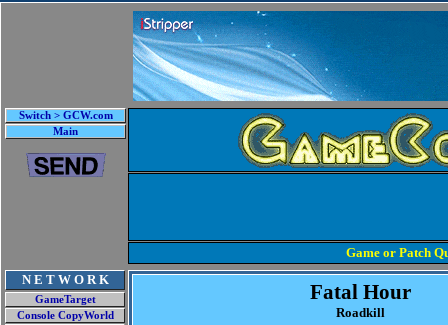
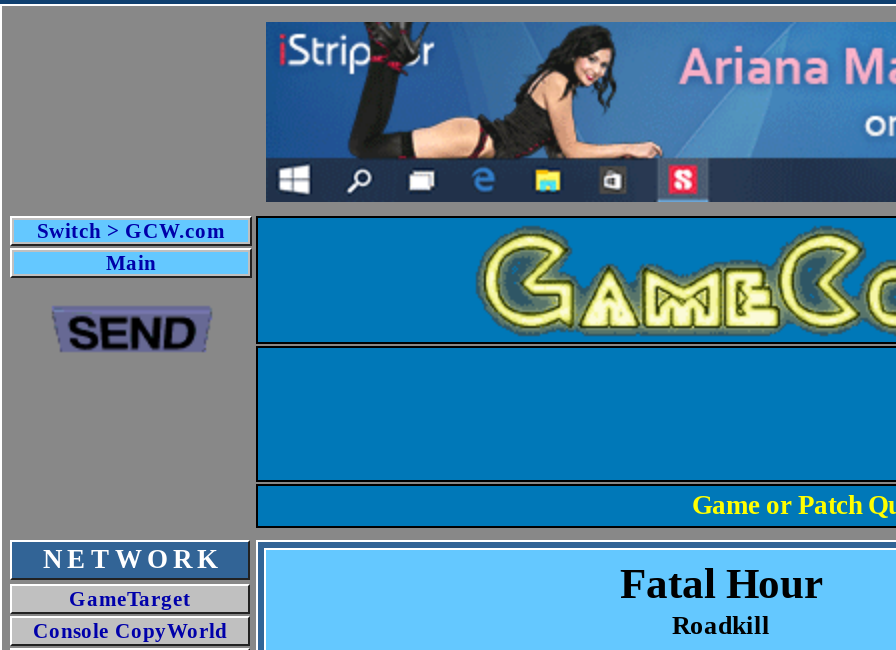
[132,10,445,102] [image] -> [264,20,890,204] [image]

